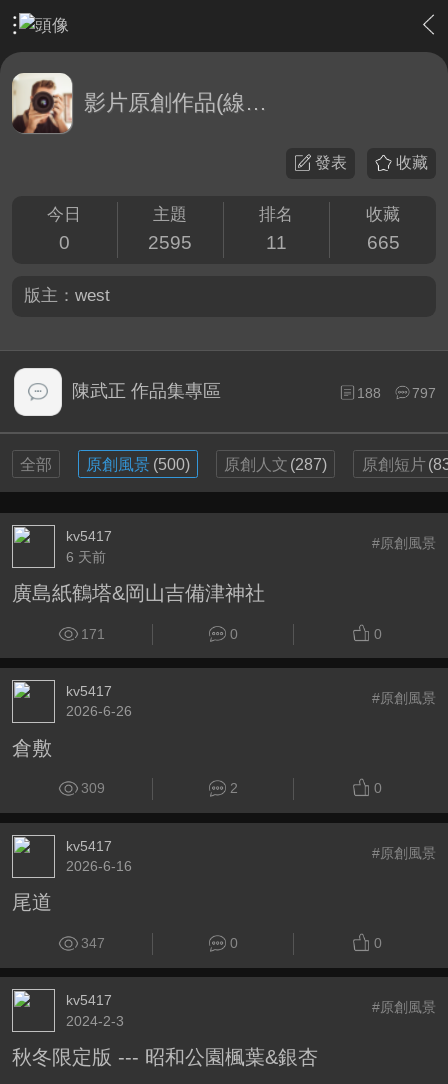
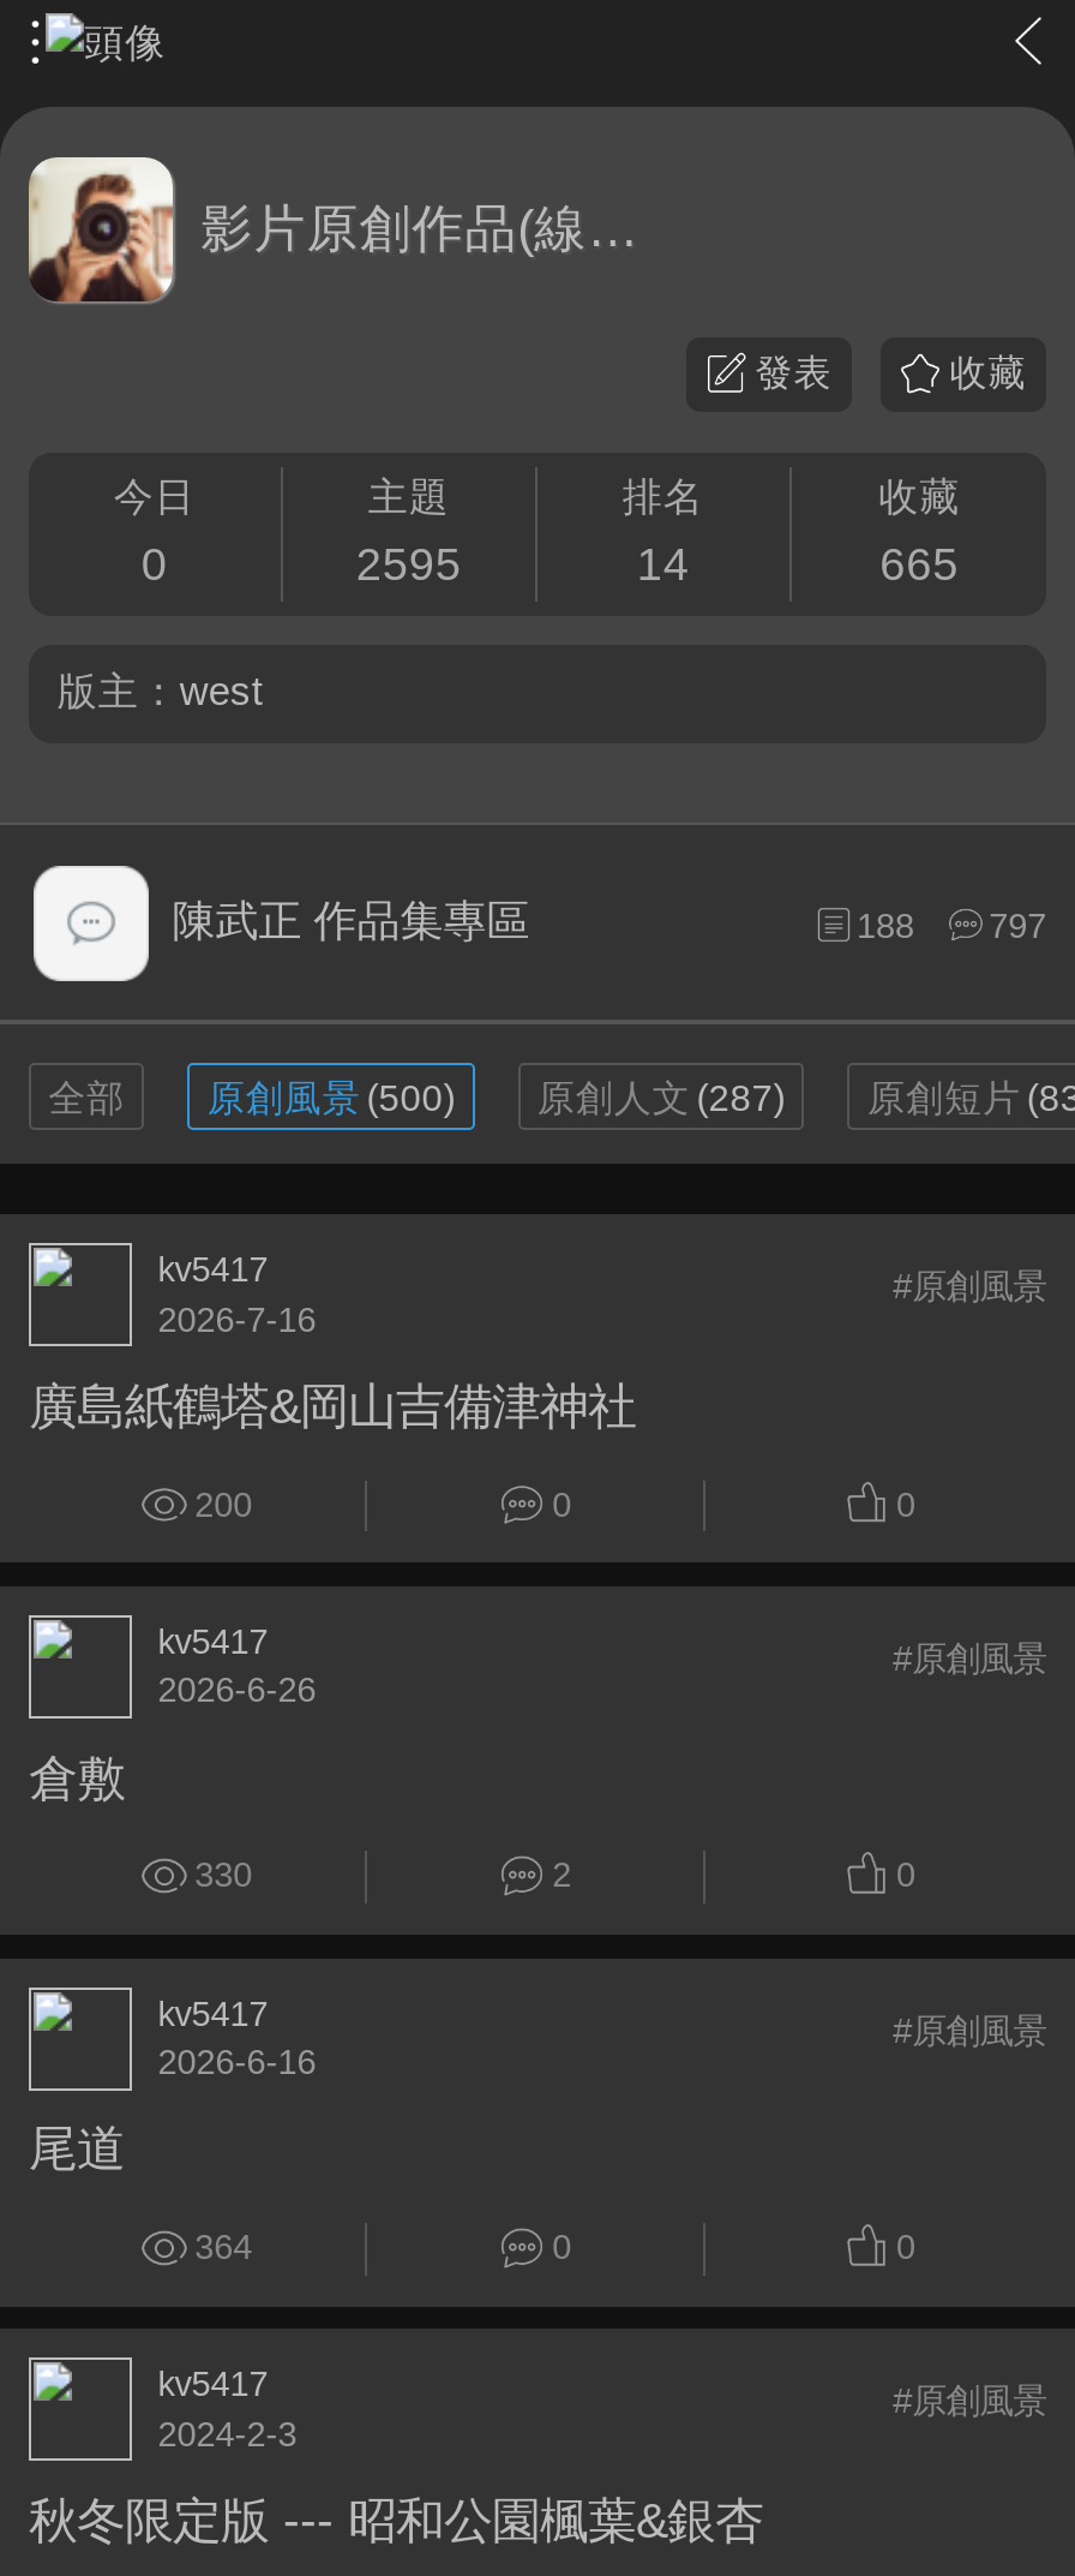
[266,232,287,253] 11 -> [637,540,690,591] 14
[66,548,106,564] 6 天前 -> [158,1299,316,1338] 2026-7-16
[81,626,105,642] 171 -> [195,1485,252,1523] 200
[81,780,105,796] 309 -> [195,1856,252,1895] 330
[81,935,105,951] 347 -> [195,2228,252,2267] 364

